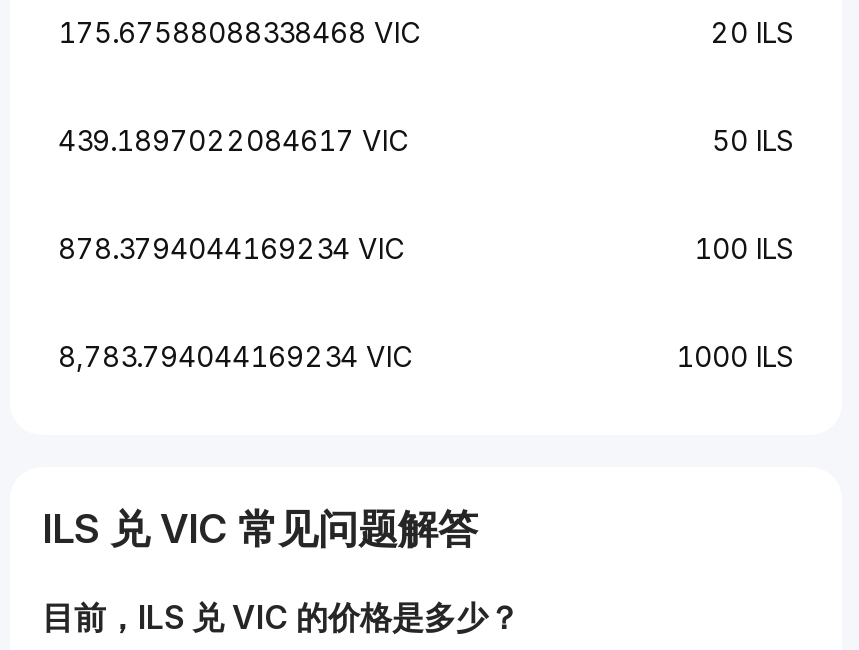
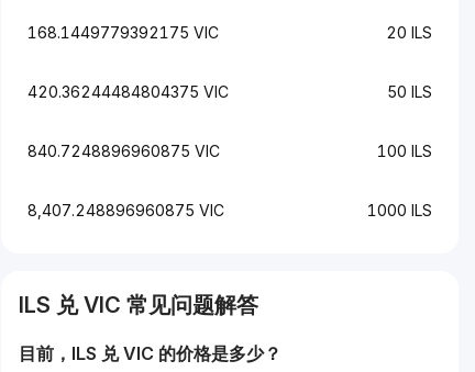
[58,15,420,49] 175.67588088338468 VIC -> [27,23,219,42] 168.1449779392175 VIC
[58,123,408,157] 439.1897022084617 VIC -> [27,82,229,101] 420.36244484804375 VIC
[58,231,404,265] 878.3794044169234 VIC -> [27,142,220,160] 840.7248896960875 VIC
[58,339,412,373] 8,783.794044169234 VIC -> [27,201,224,219] 8,407.248896960875 VIC

